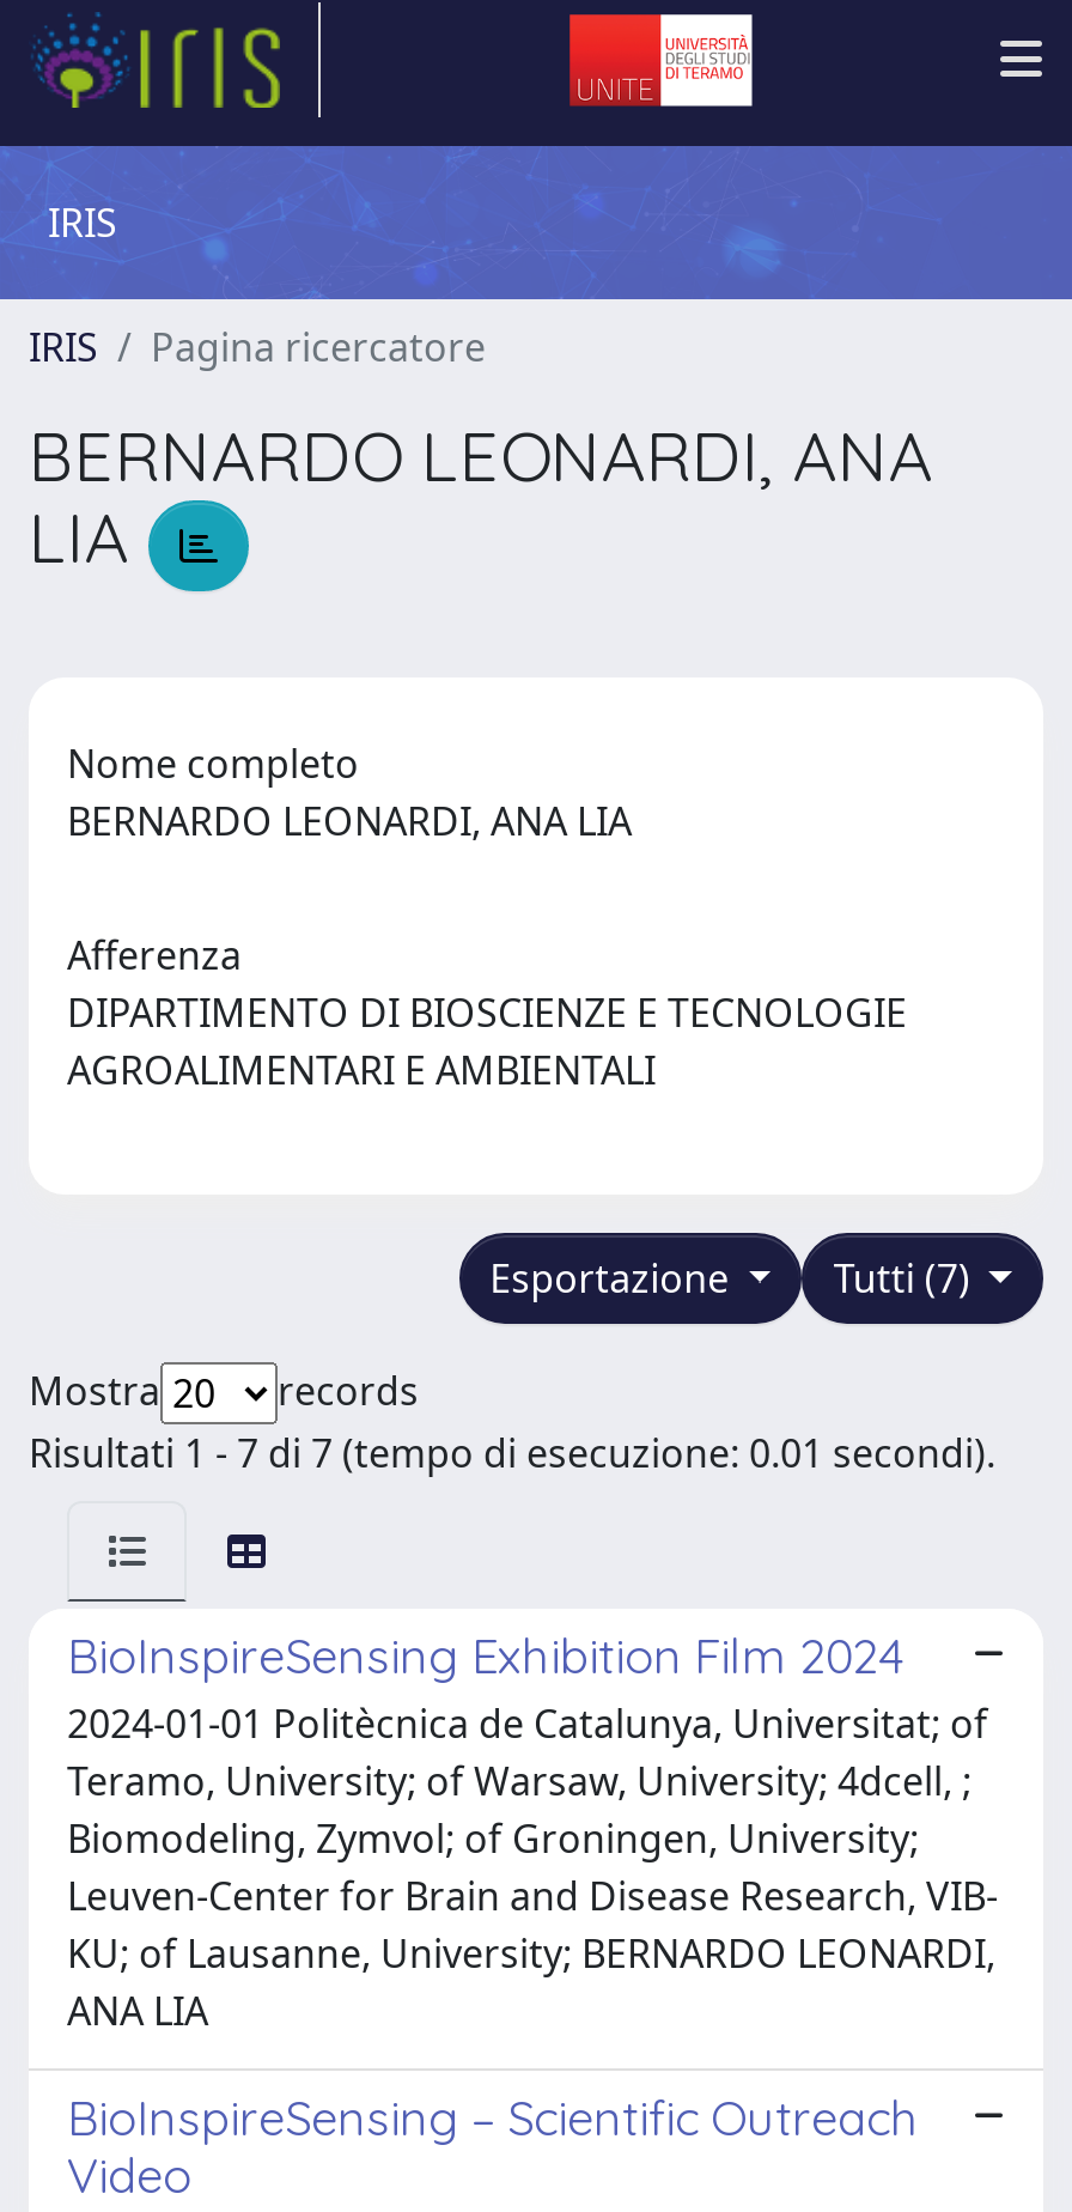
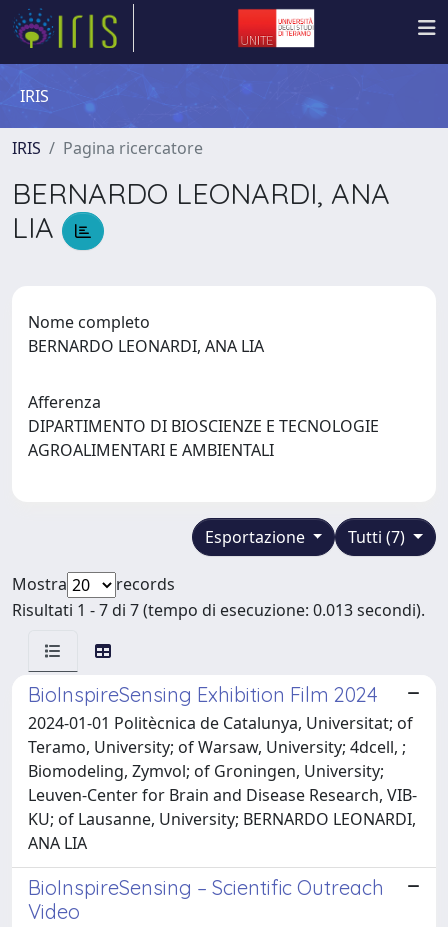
[29,1426,995,1479] Risultati 1 - 7 di 7 (tempo di esecuzione: 0.01 secondi). -> [12,599,425,621] Risultati 1 - 7 di 7 (tempo di esecuzione: 0.013 secondi).

